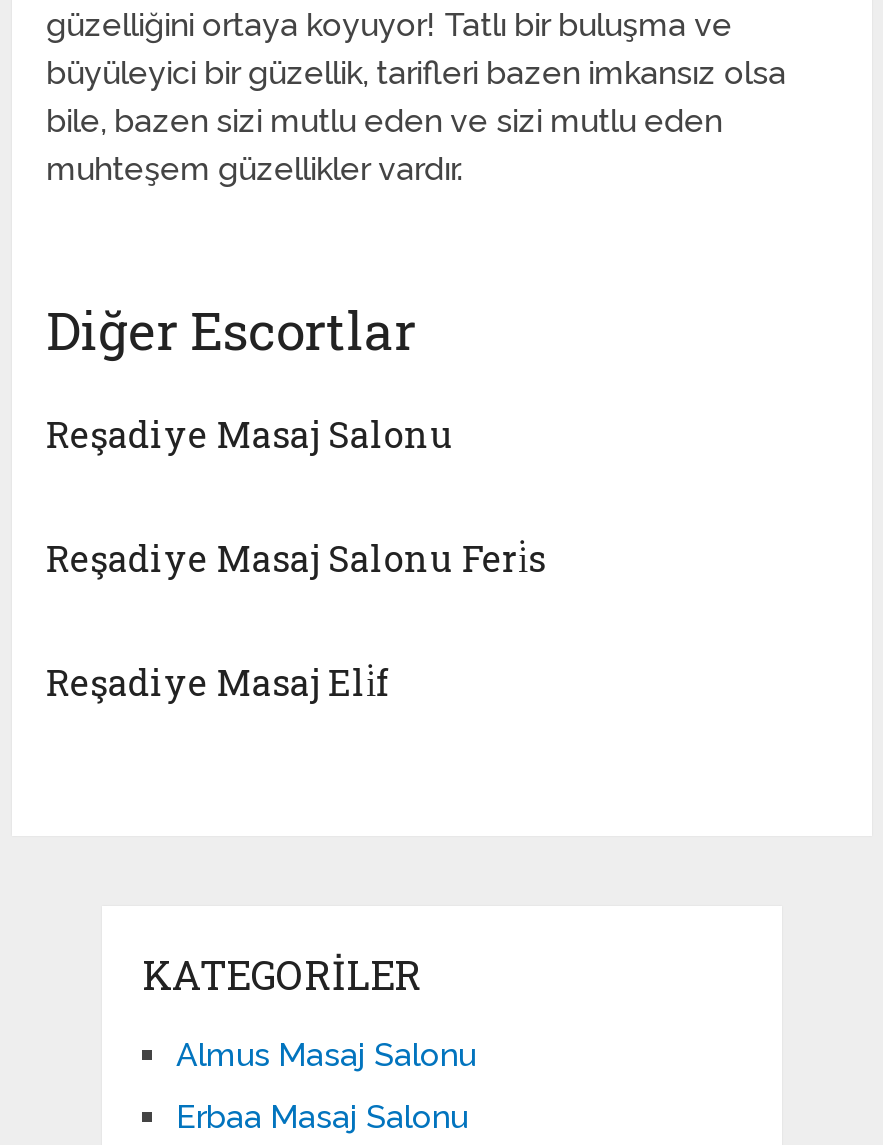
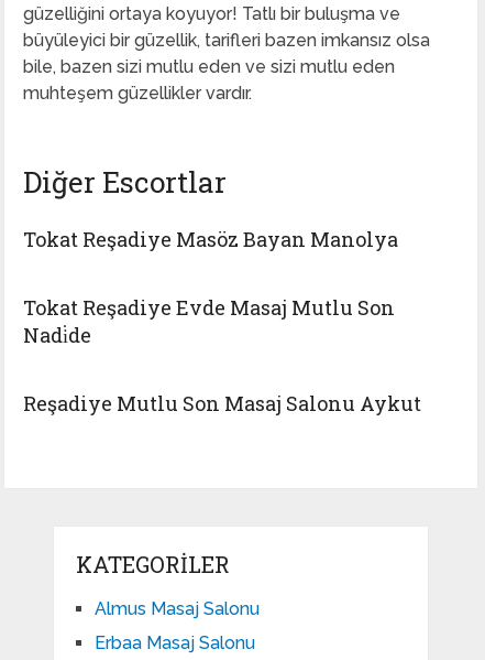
[46,410,454,458] Reşadiye Masaj Salonu -> [23,226,398,252] Tokat Reşadiye Masöz Bayan Manolya
[46,534,546,582] Reşadiye Masaj Salonu Feri̇s -> [23,294,395,348] Tokat Reşadiye Evde Masaj Mutlu Son | Nadi̇de
[46,658,390,706] Reşadiye Masaj Eli̇f -> [23,390,421,416] Reşadiye Mutlu Son Masaj Salonu Aykut

